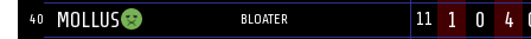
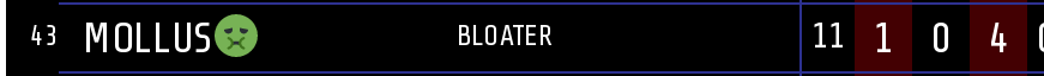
[30,9,120,32] 40 MOLLUS -> [30,15,212,62] 43 MOLLUS

